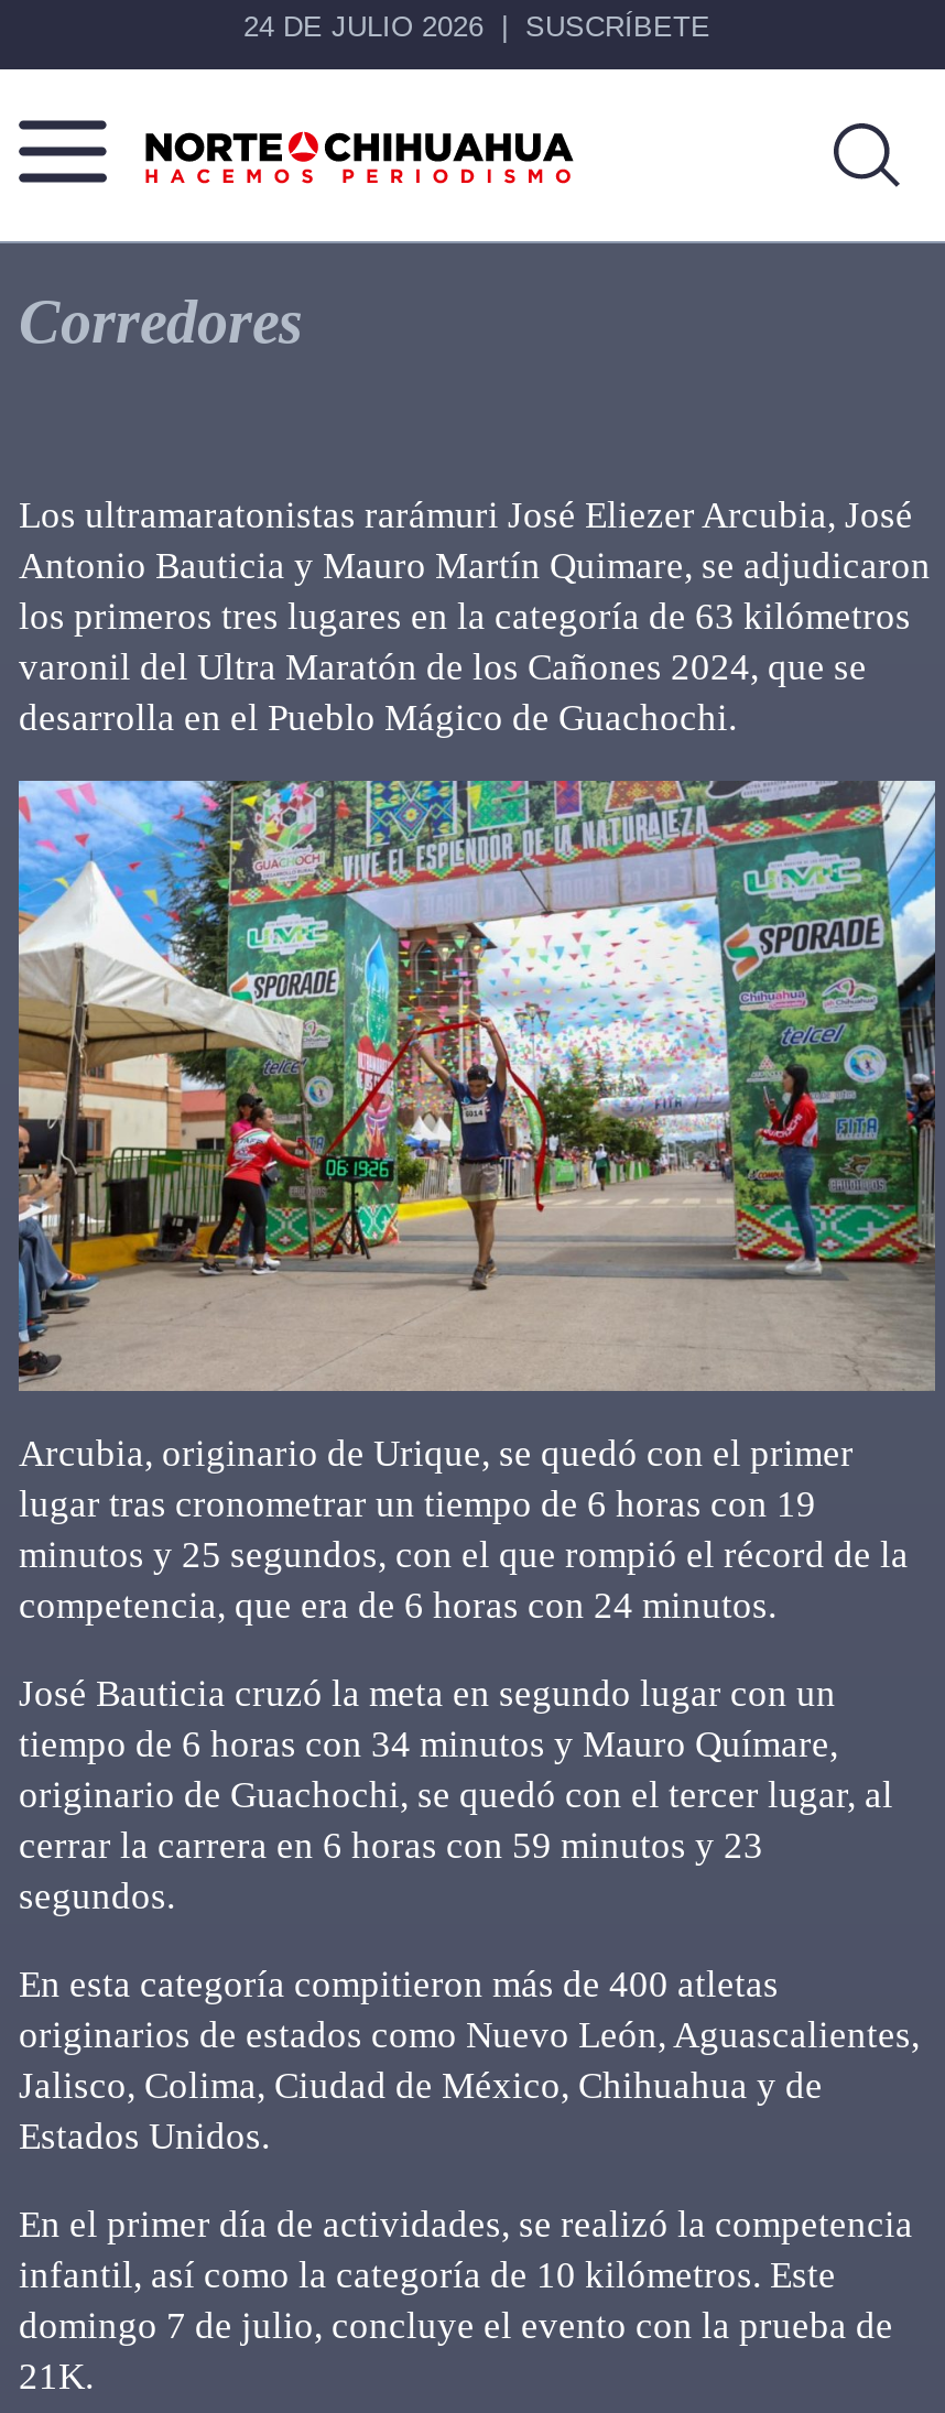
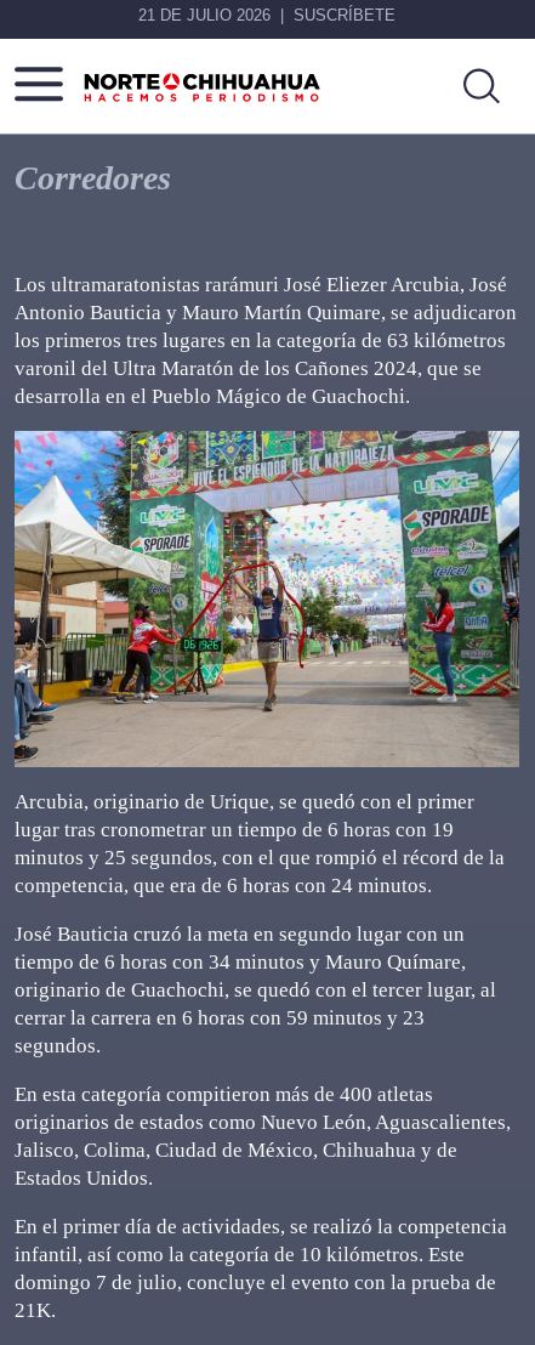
[243,10,710,43] 24 DE JULIO 2026 SUSCRÍBETE -> [138,6,395,24] 21 DE JULIO 2026 SUSCRÍBETE

